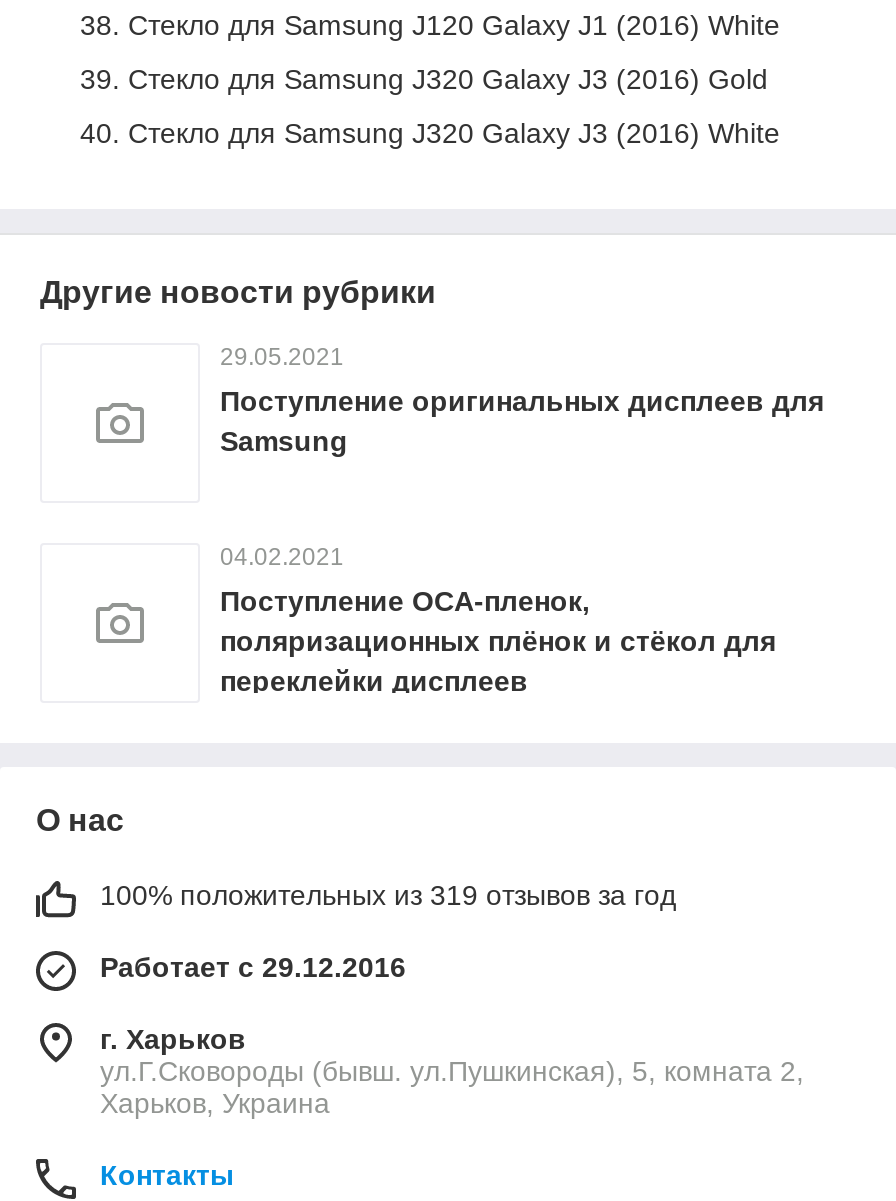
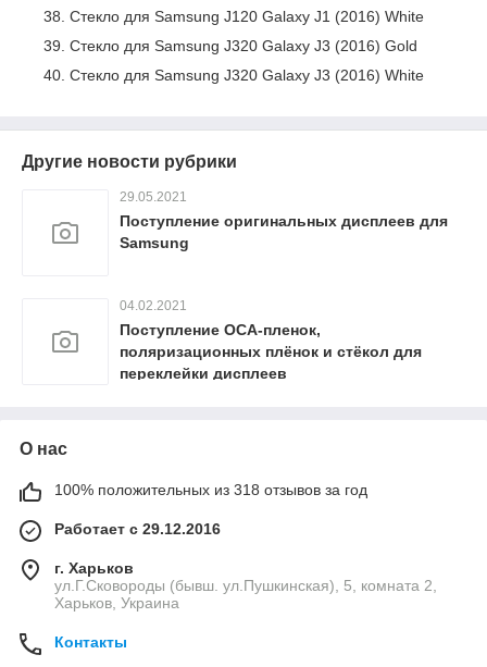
[100,879,676,911] 100% положительных из 319 отзывов за год -> [54,481,367,498] 100% положительных из 318 отзывов за год

